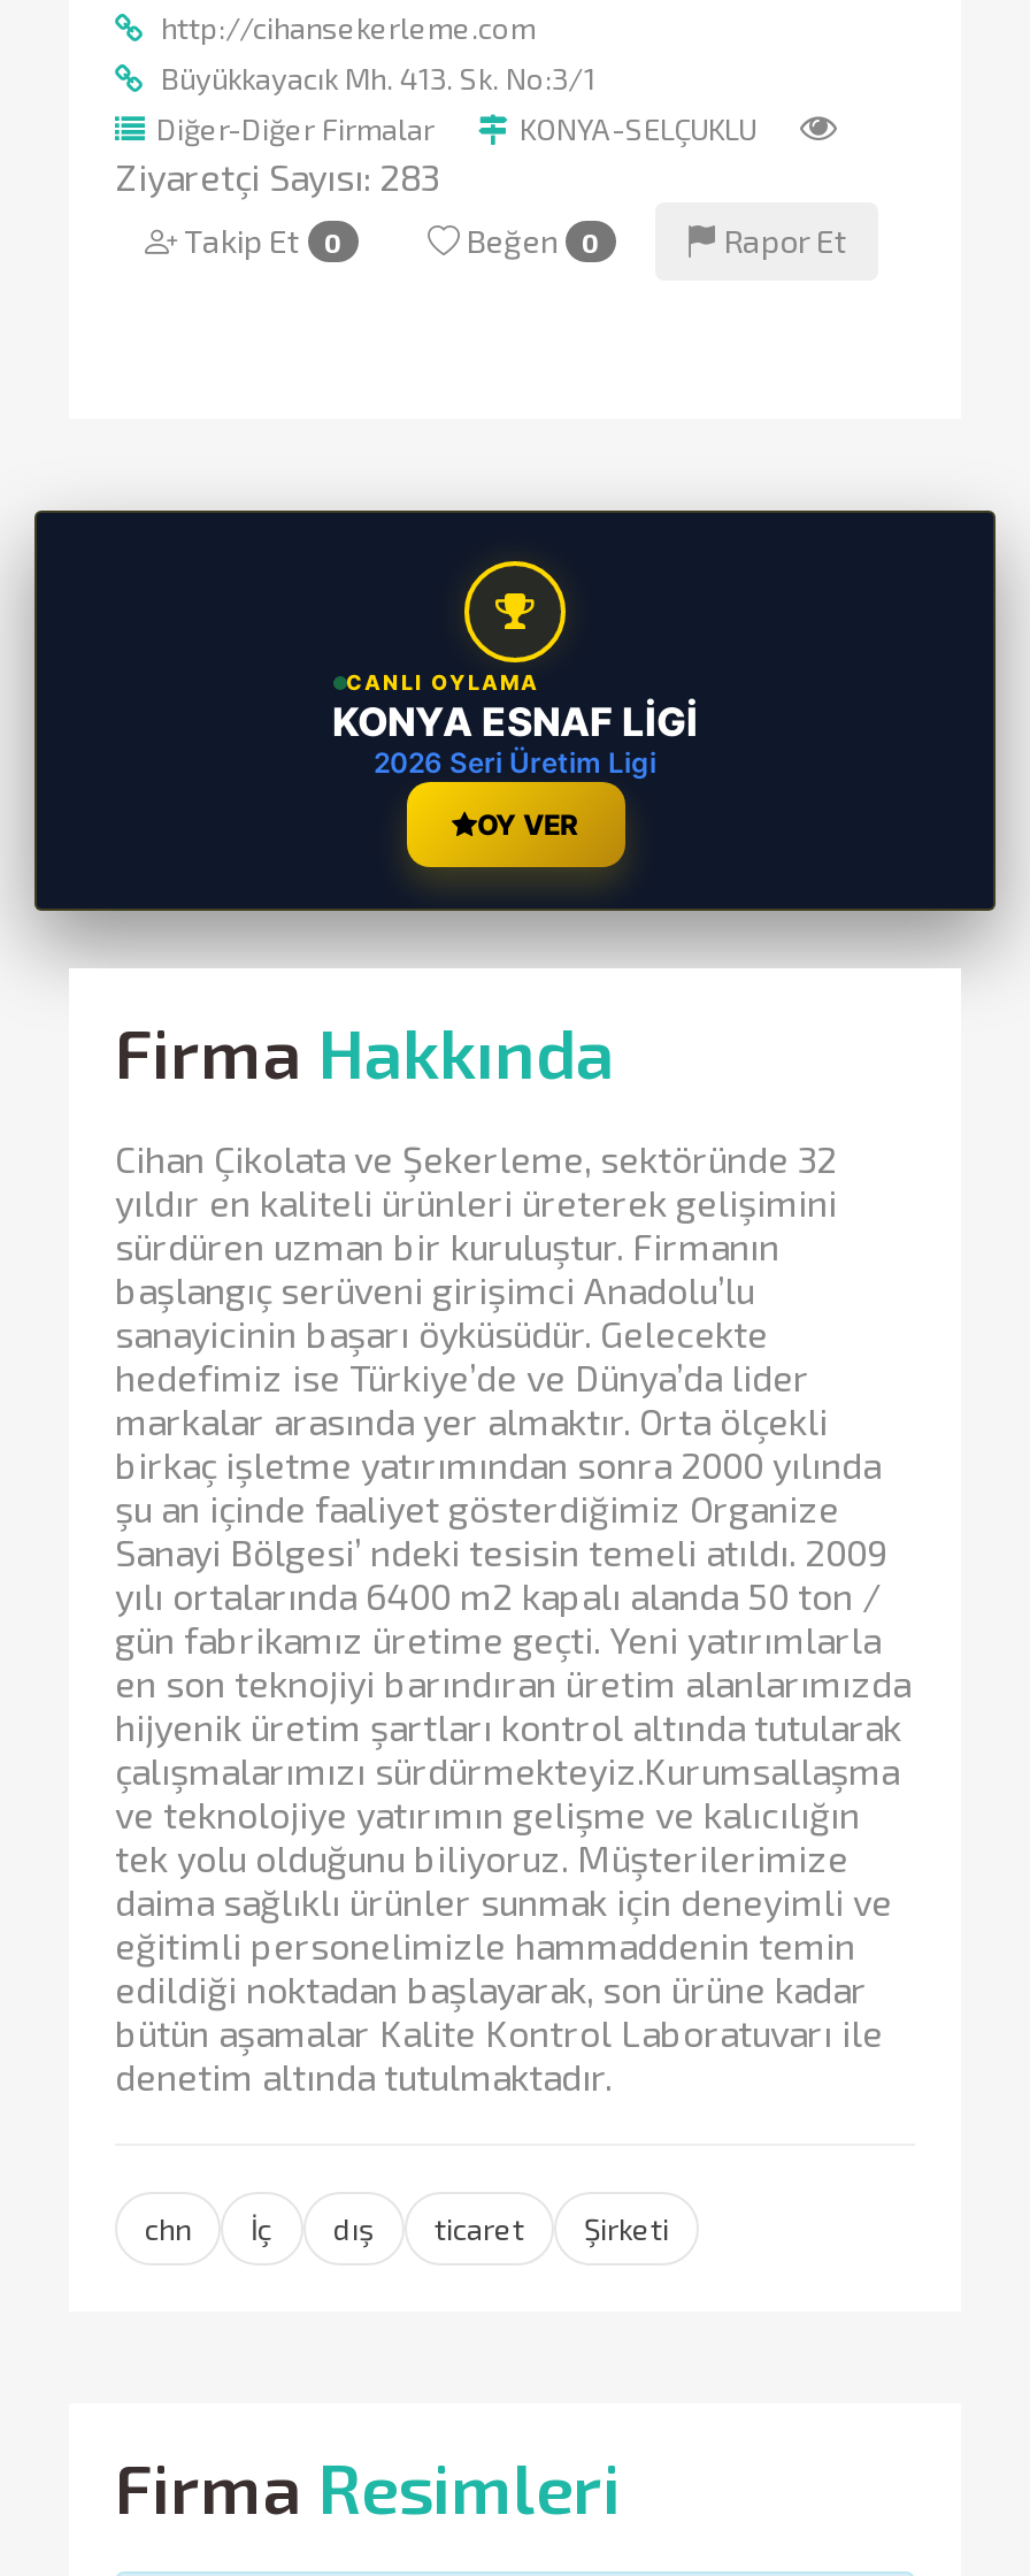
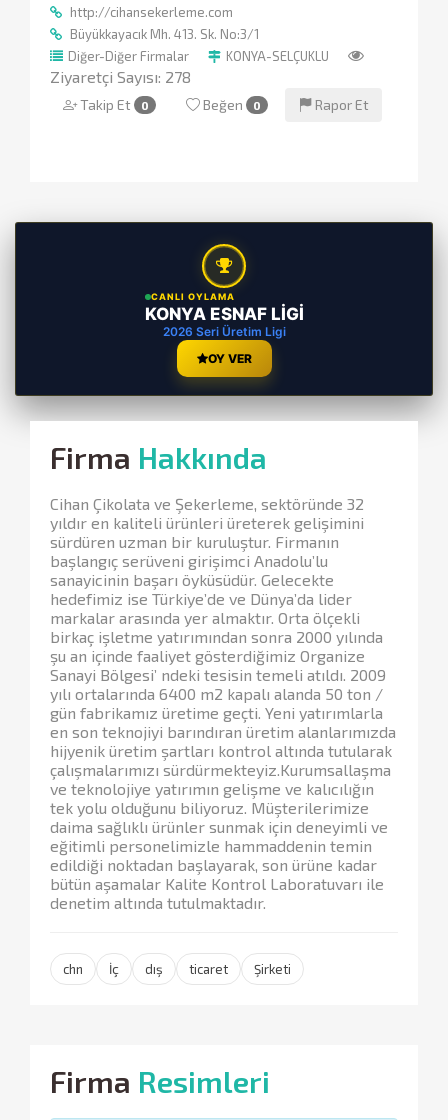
[115,154,439,197] Ziyaretçi Sayısı: 283 -> [50,67,191,86] Ziyaretçi Sayısı: 278

